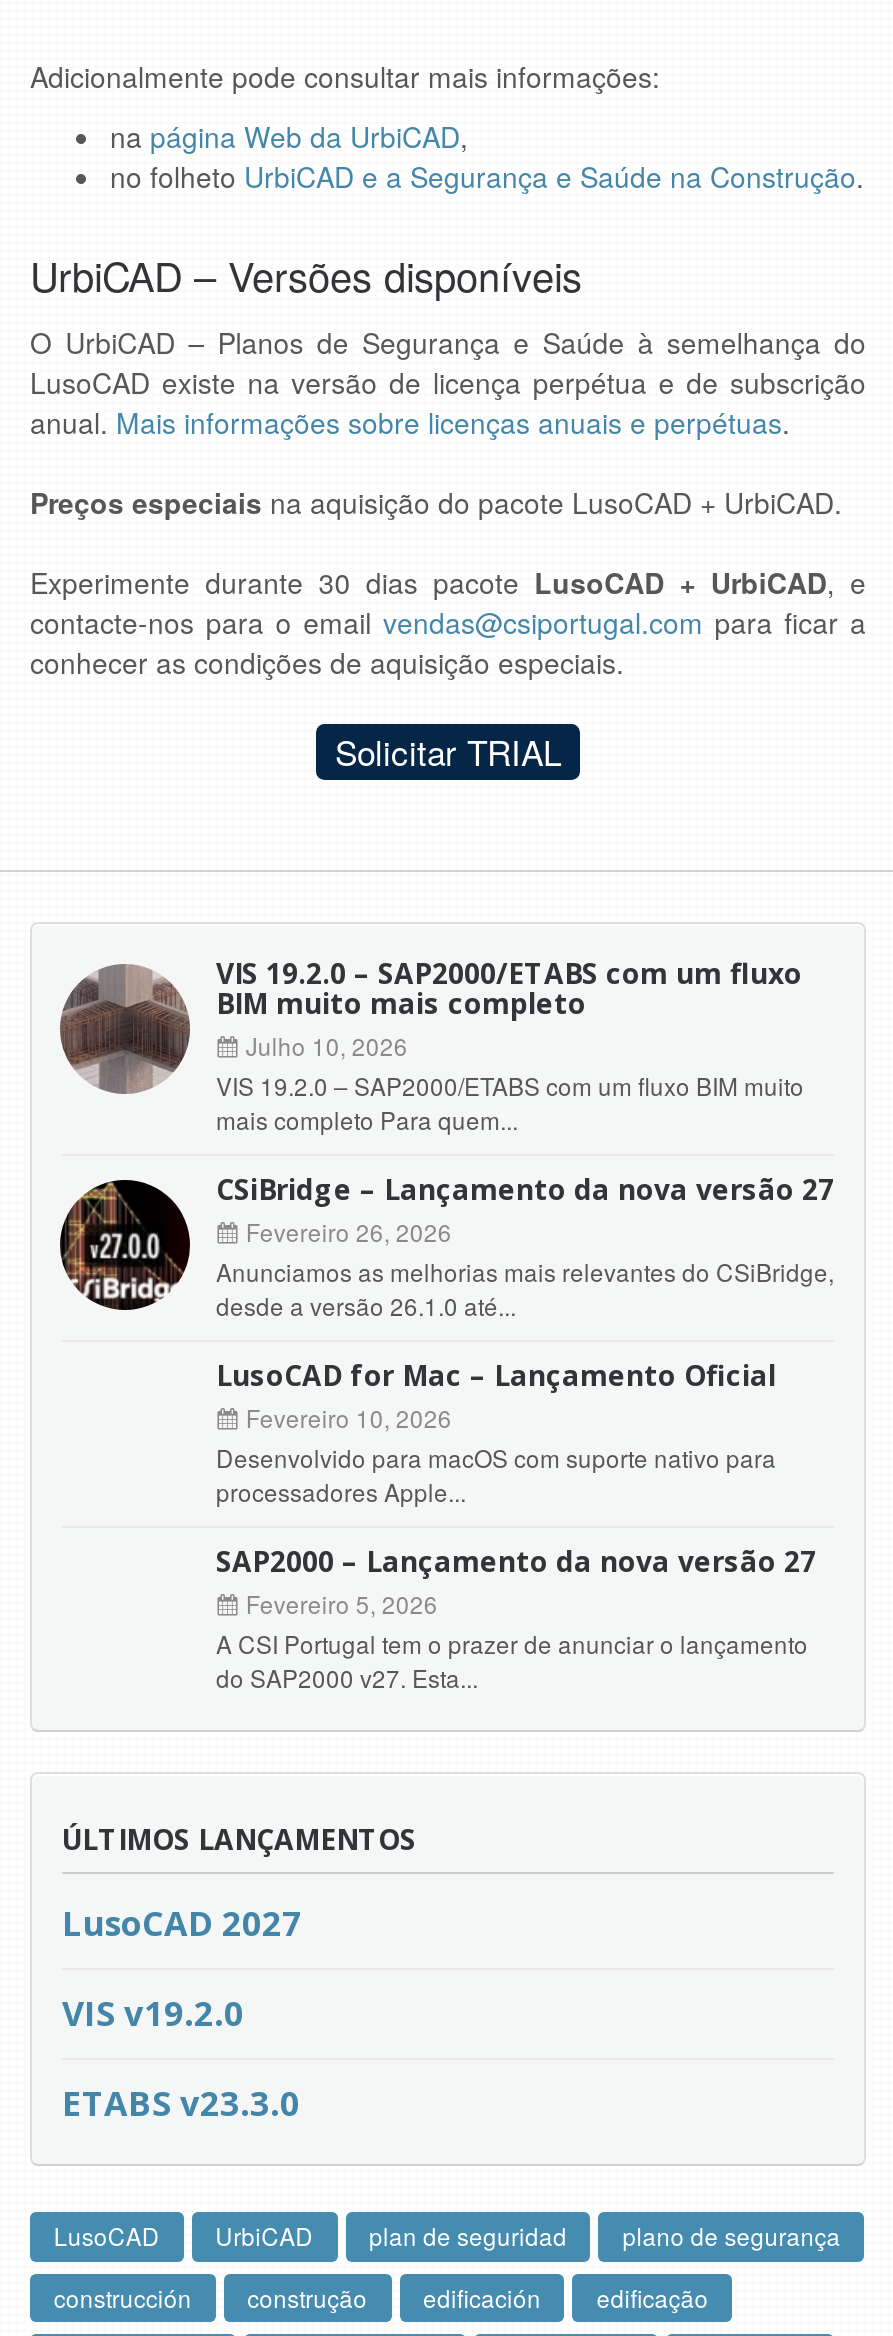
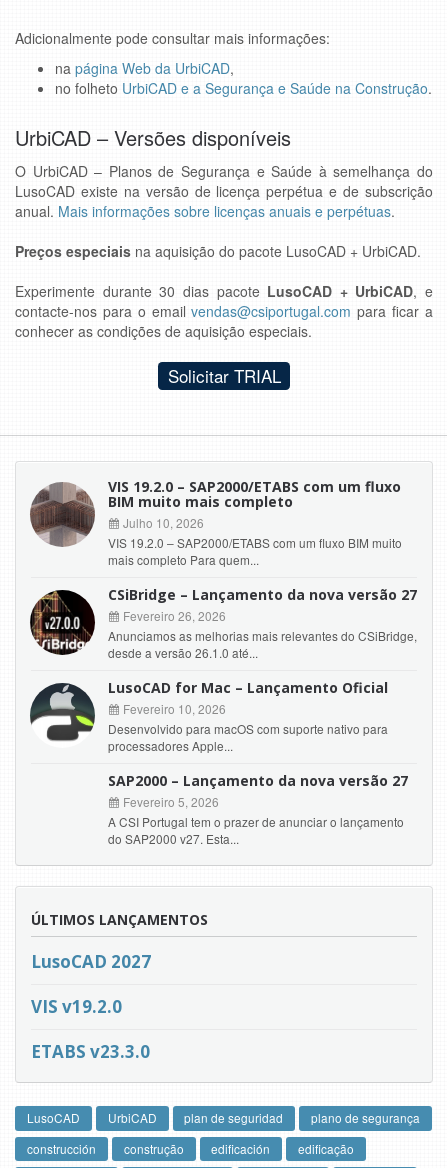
none -> [29,682,96,742] [image]

